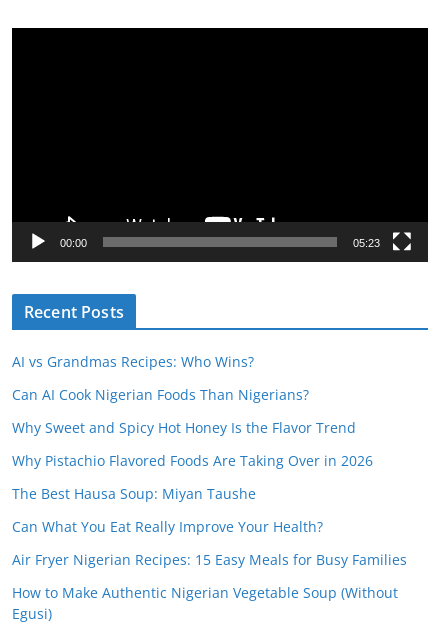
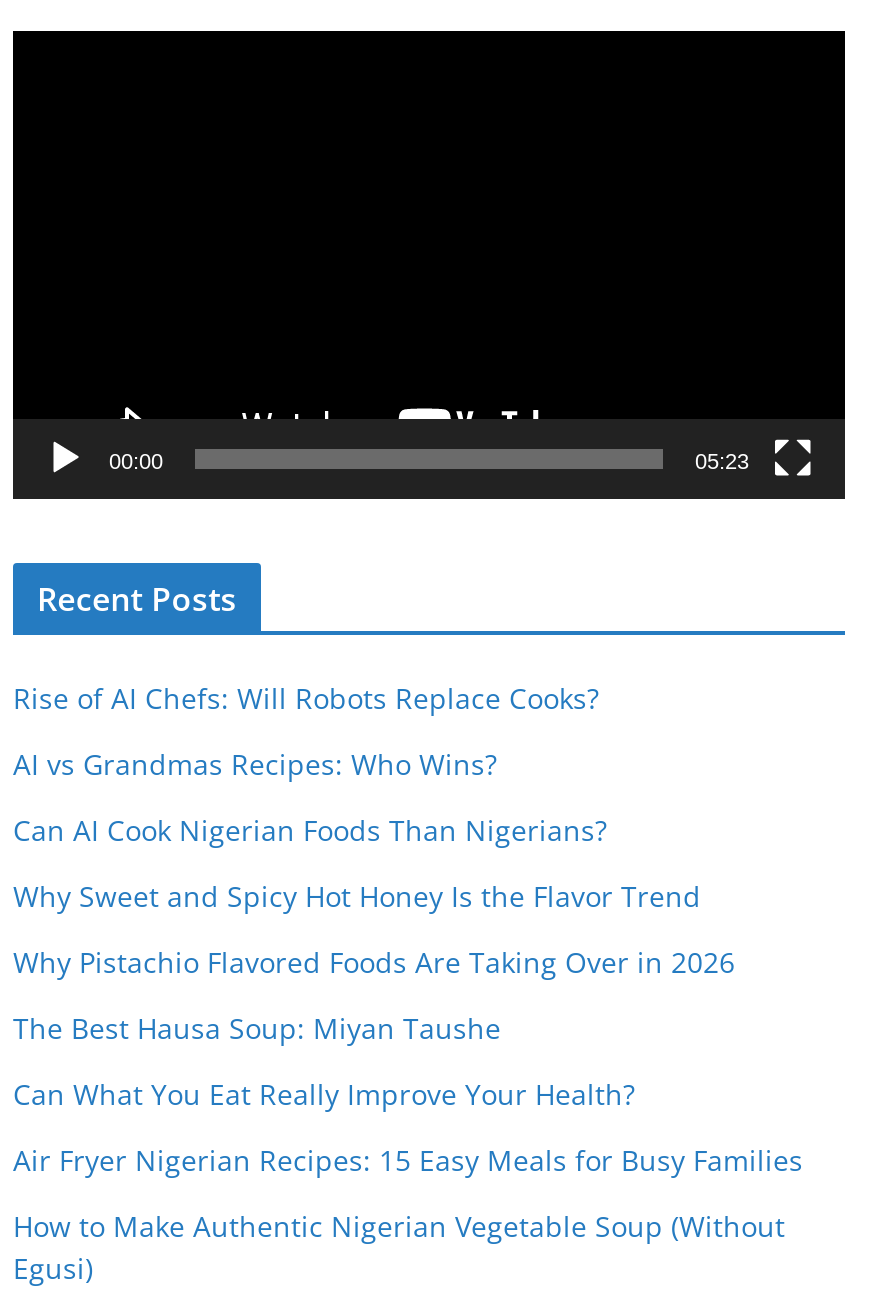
none -> [13,679,599,717] Rise of AI Chefs: Will Robots Replace Cooks?

